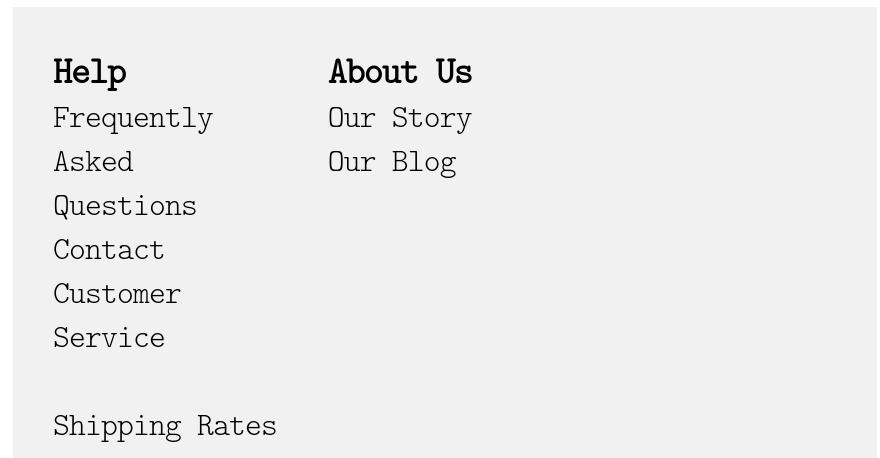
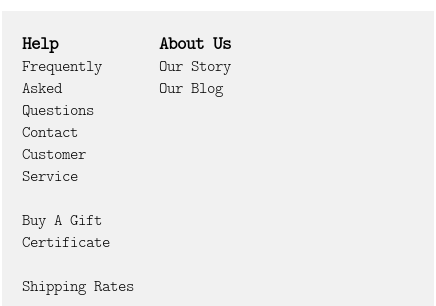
none -> [22,209,110,253] Buy A Gift | Certificate

